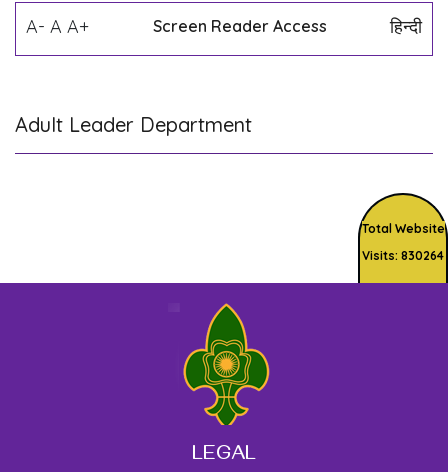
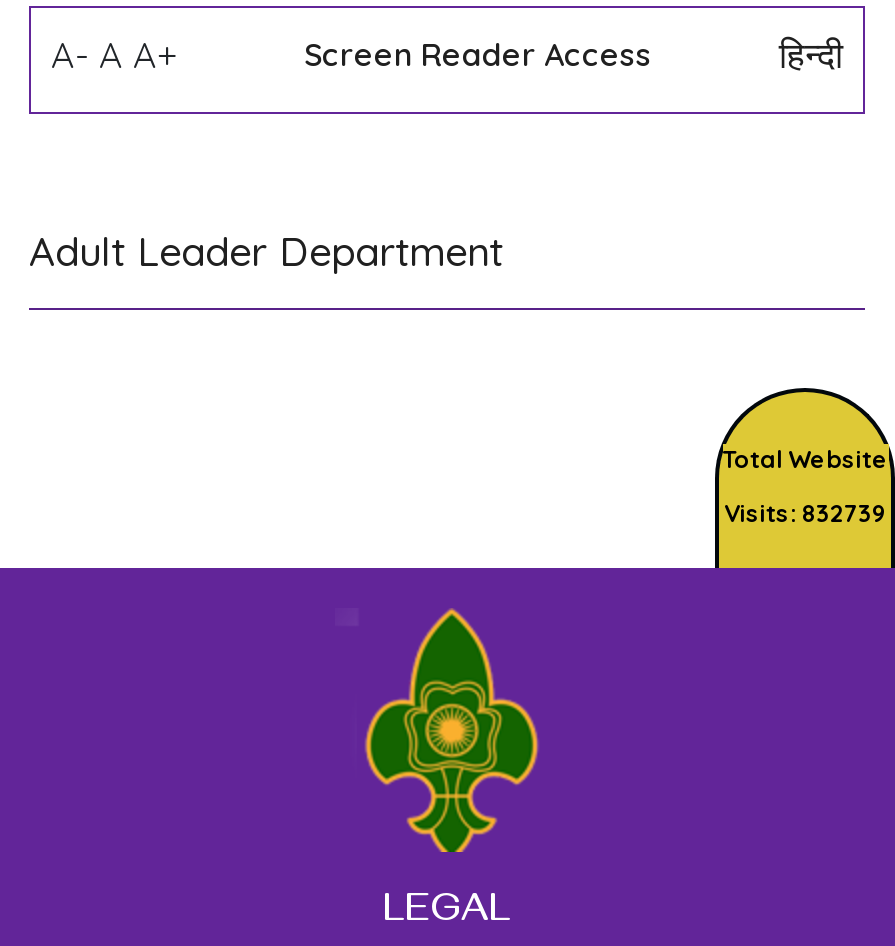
[362,248,444,263] Visits: 830264 -> [724,498,886,528] Visits: 832739

